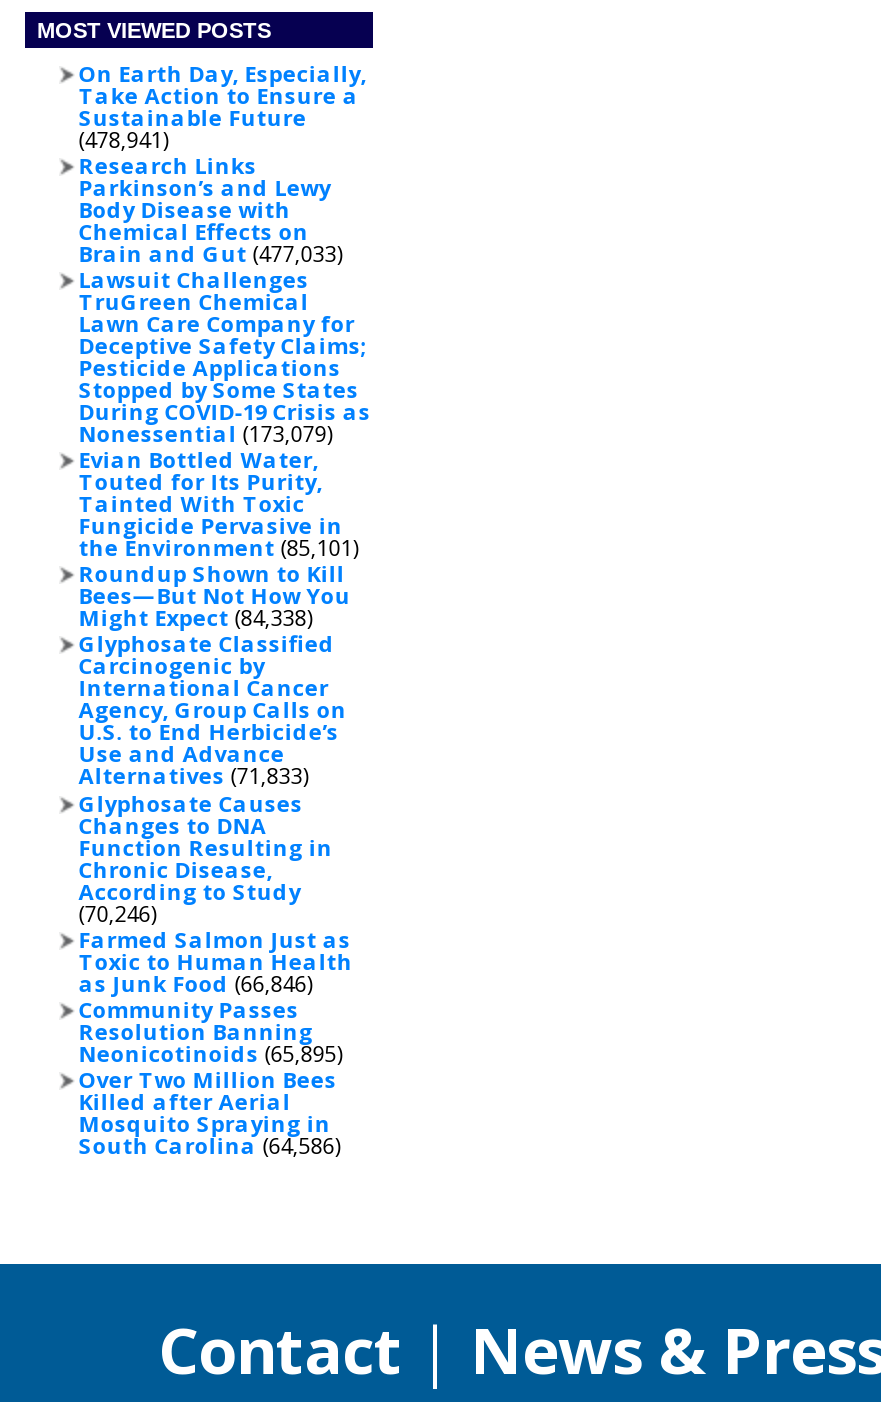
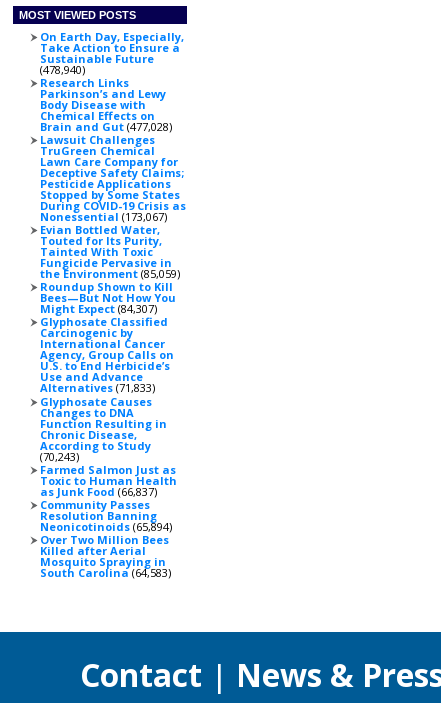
[79,123,169,153] (478,941) -> [40,61,85,76] (478,940)
[79,237,343,267] Brain and Gut (477,033) -> [40,119,172,134] Brain and Gut (477,028)
[79,418,333,448] Nonessential (173,079) -> [40,209,167,224] Nonessential (173,067)
[79,532,359,562] the Environment (85,101) -> [40,266,180,281] the Environment (85,059)
[79,603,313,633] Might Expect (84,338) -> [40,301,157,316] Might Expect (84,307)
[79,897,157,927] (70,246) -> [40,449,79,464] (70,243)
[79,968,313,998] as Junk Food (66,846) -> [40,484,157,499] as Junk Food (66,837)
[79,1038,343,1068] Neonicotinoids (65,895) -> [40,519,172,534] Neonicotinoids (65,894)
[79,1130,341,1160] South Carolina (64,586) -> [40,565,171,580] South Carolina (64,583)

